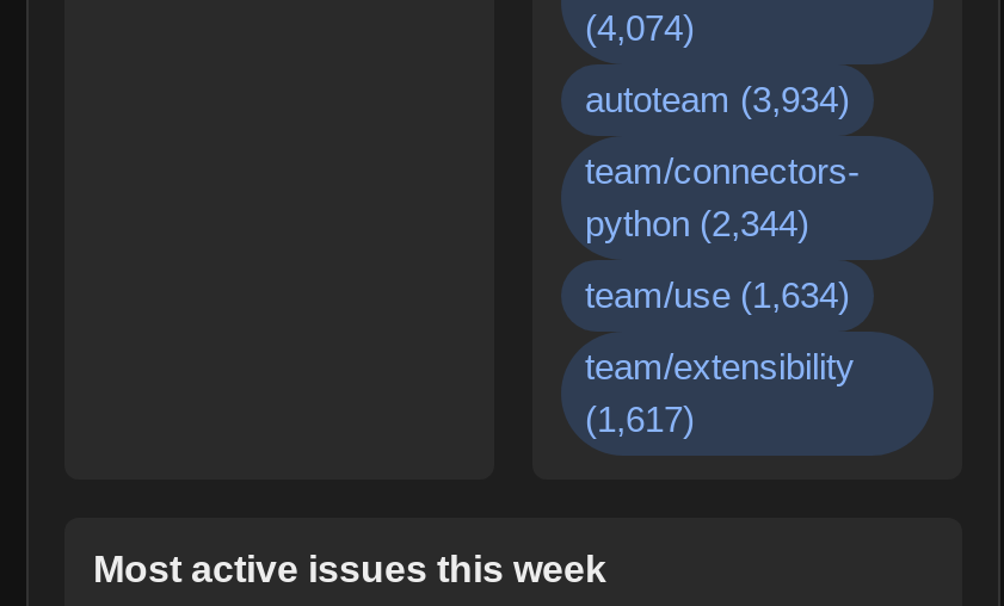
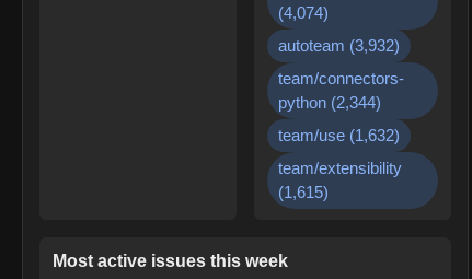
[585,78,850,119] autoteam (3,934) -> [278,36,400,54] autoteam (3,932)
[585,274,850,314] team/use (1,634) -> [278,126,400,144] team/use (1,632)
[585,398,695,439] (1,617) -> [278,182,329,201] (1,615)

